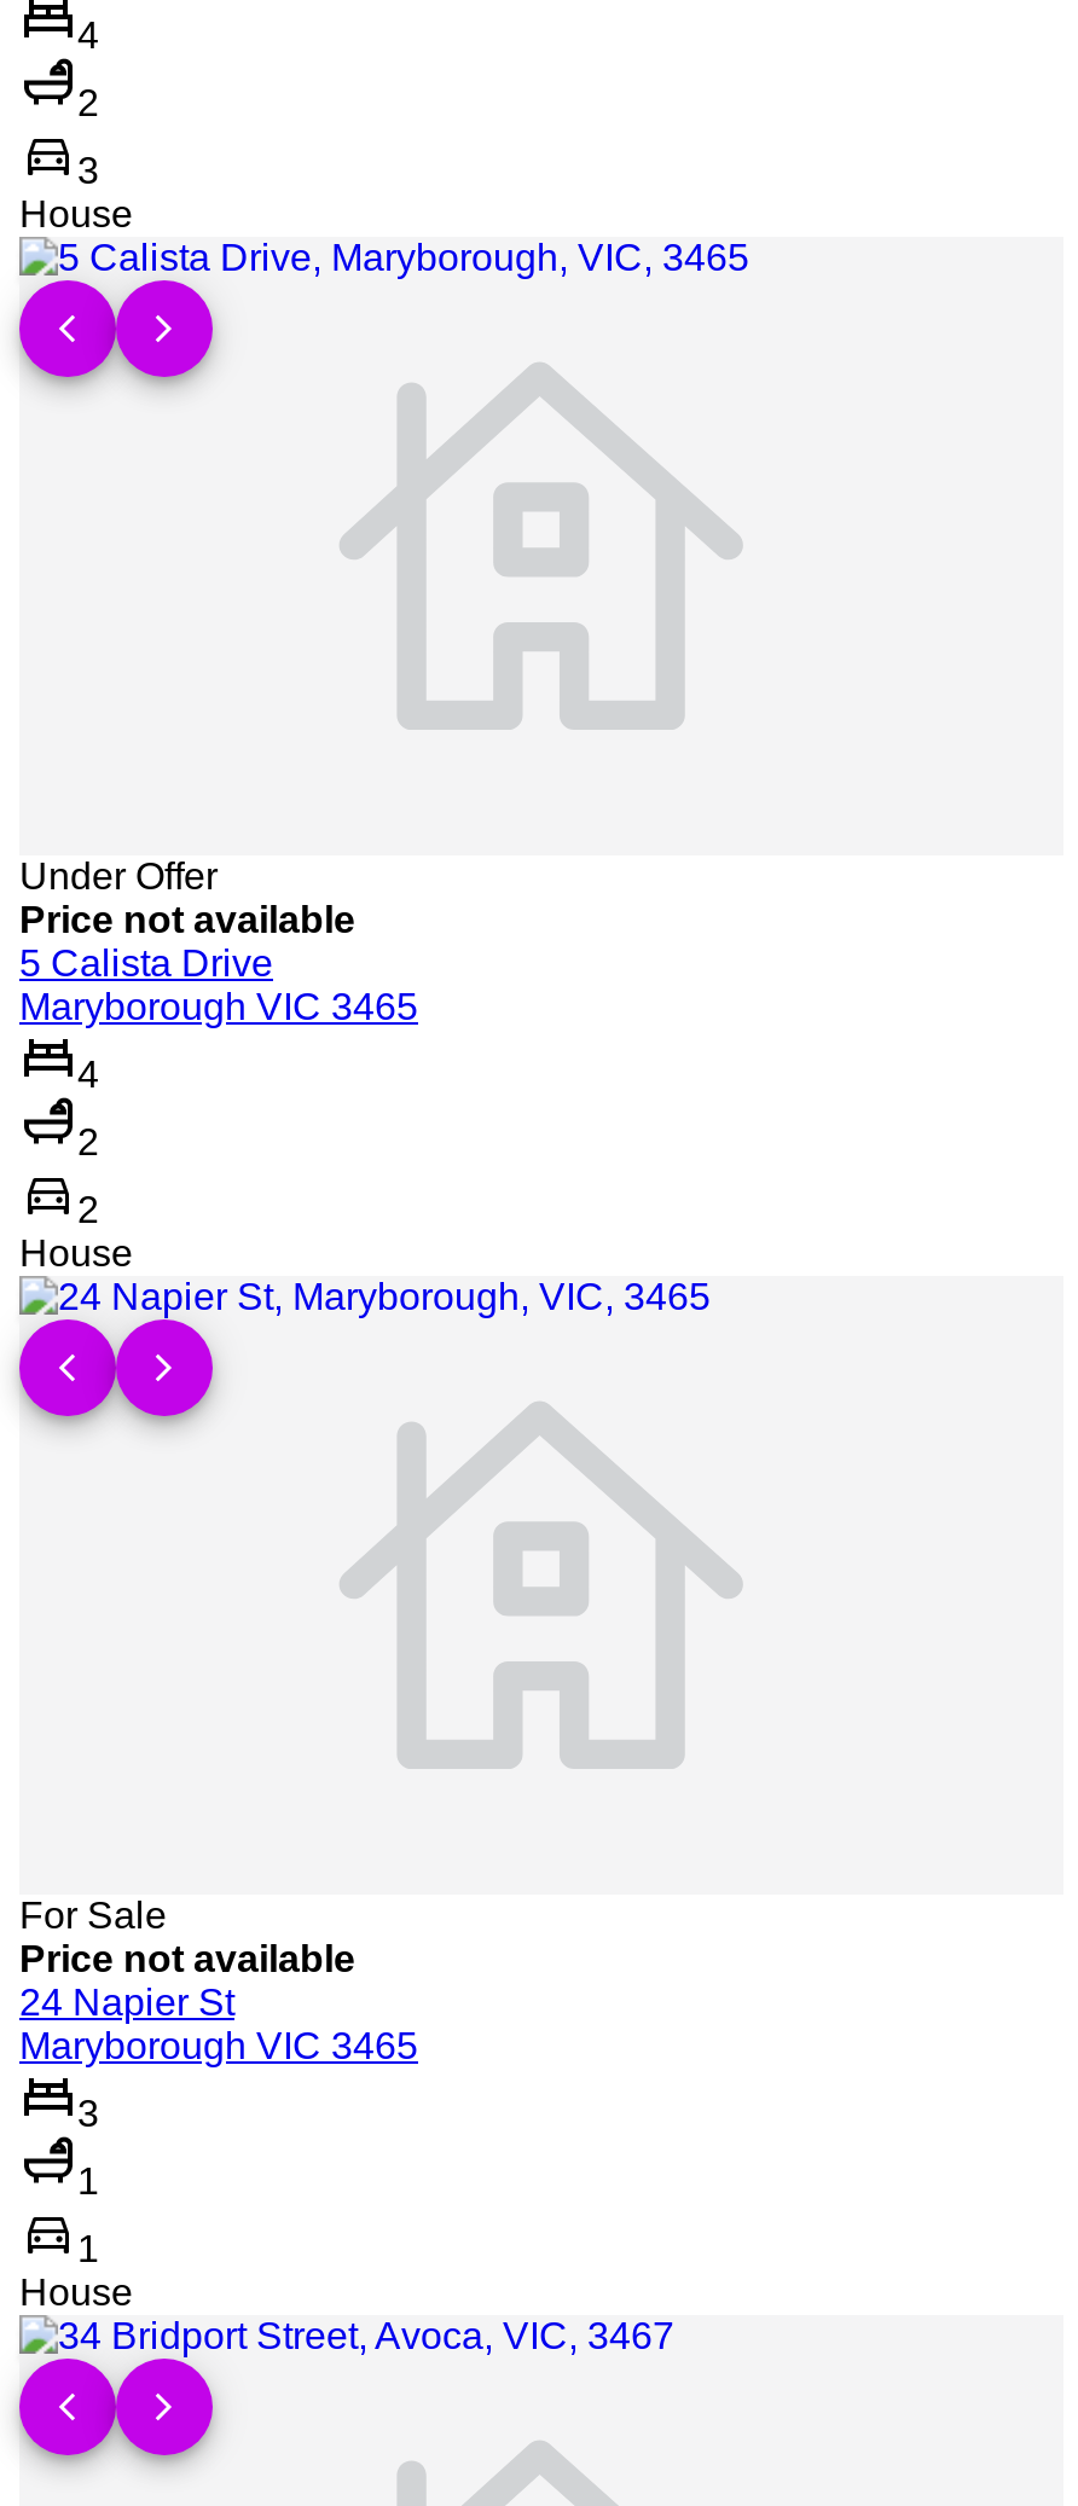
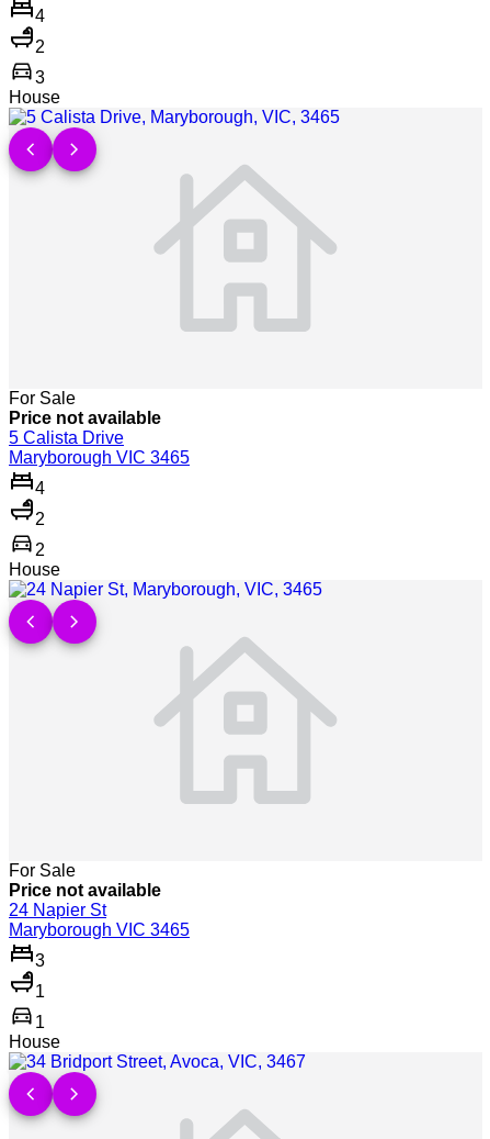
[19,855,218,897] Under Offer -> [9,389,76,407] For Sale

